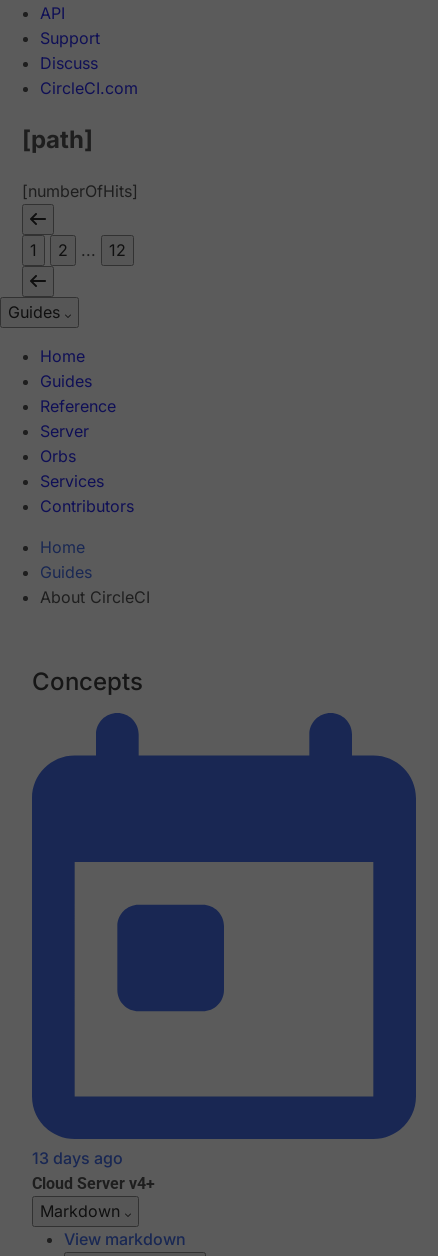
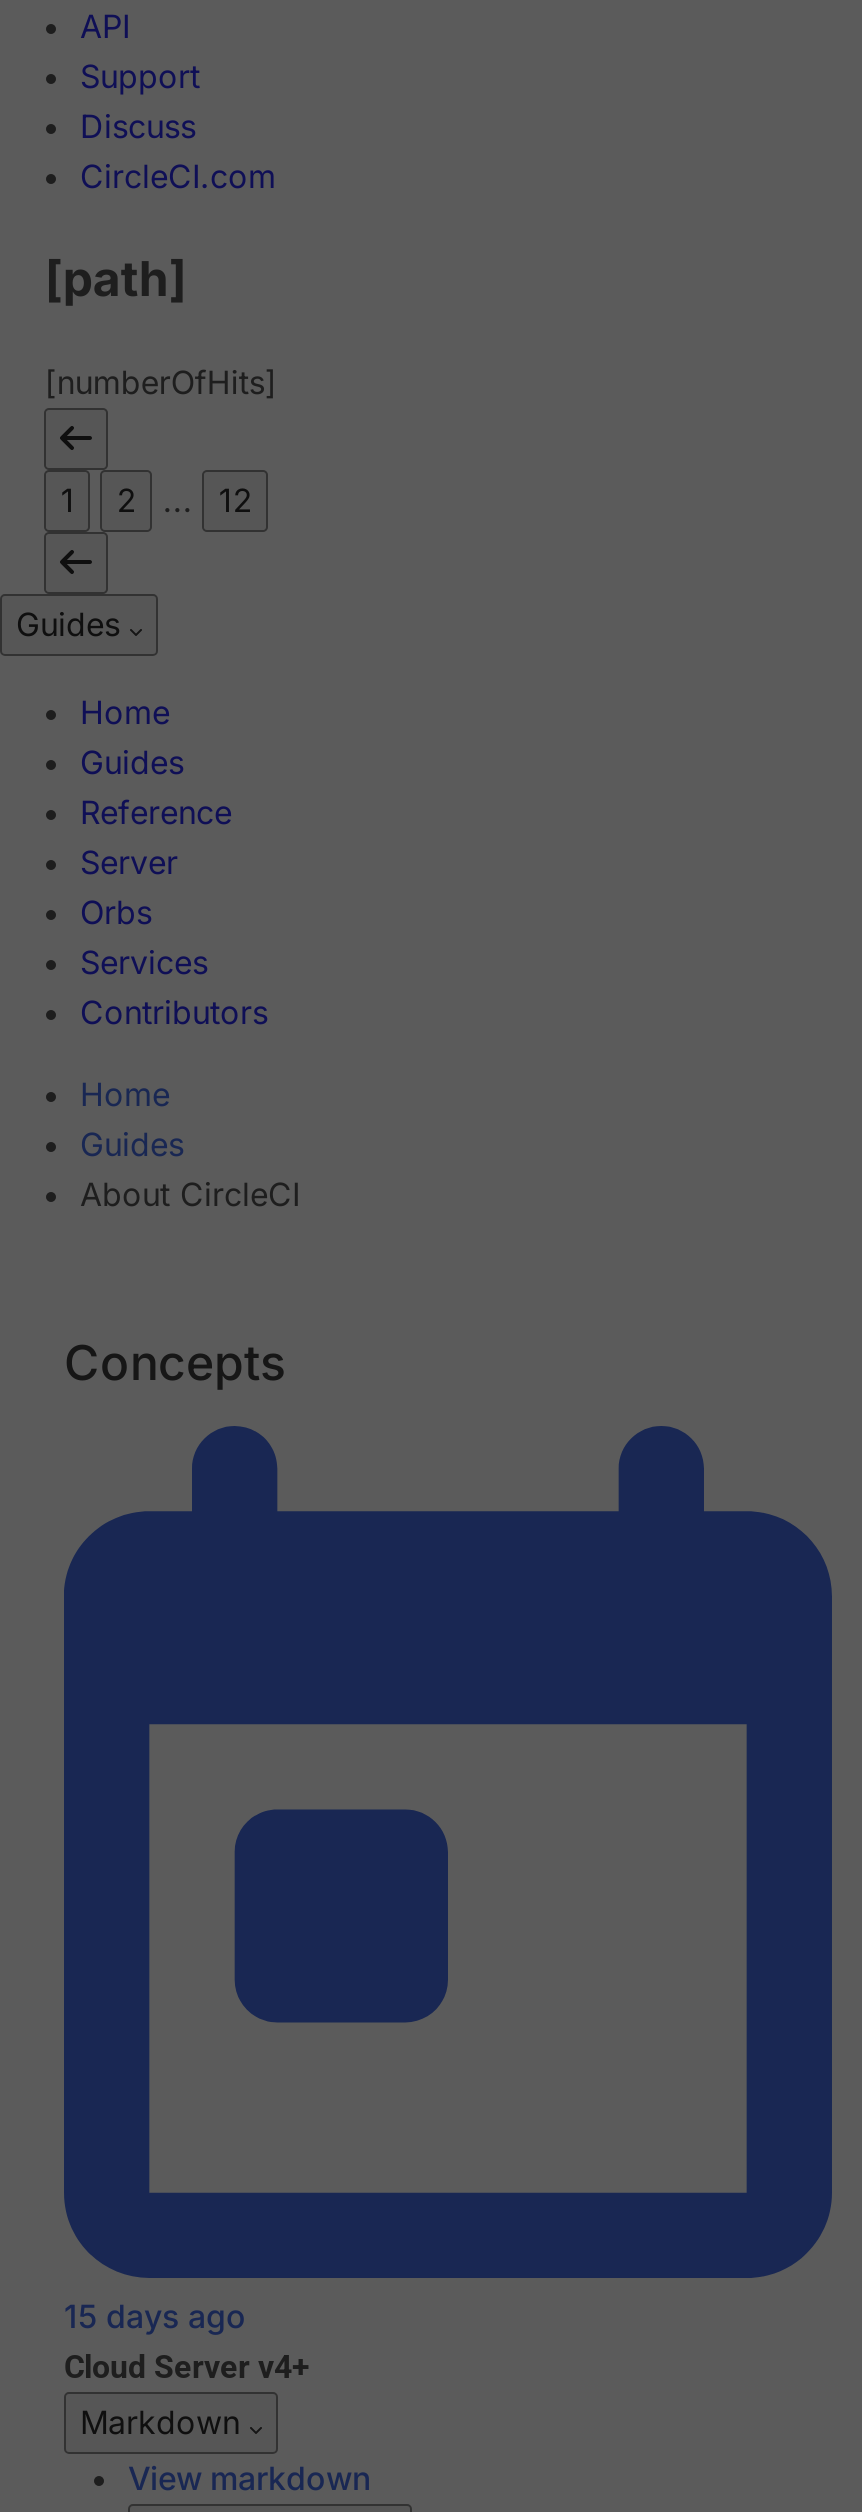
[32,1148,123,1168] 13 days ago -> [64,2297,246,2337] 15 days ago

